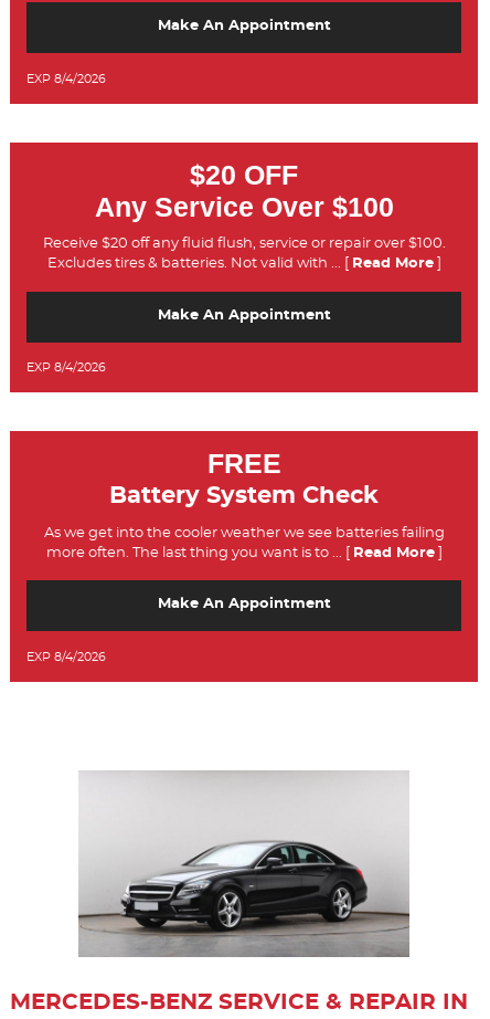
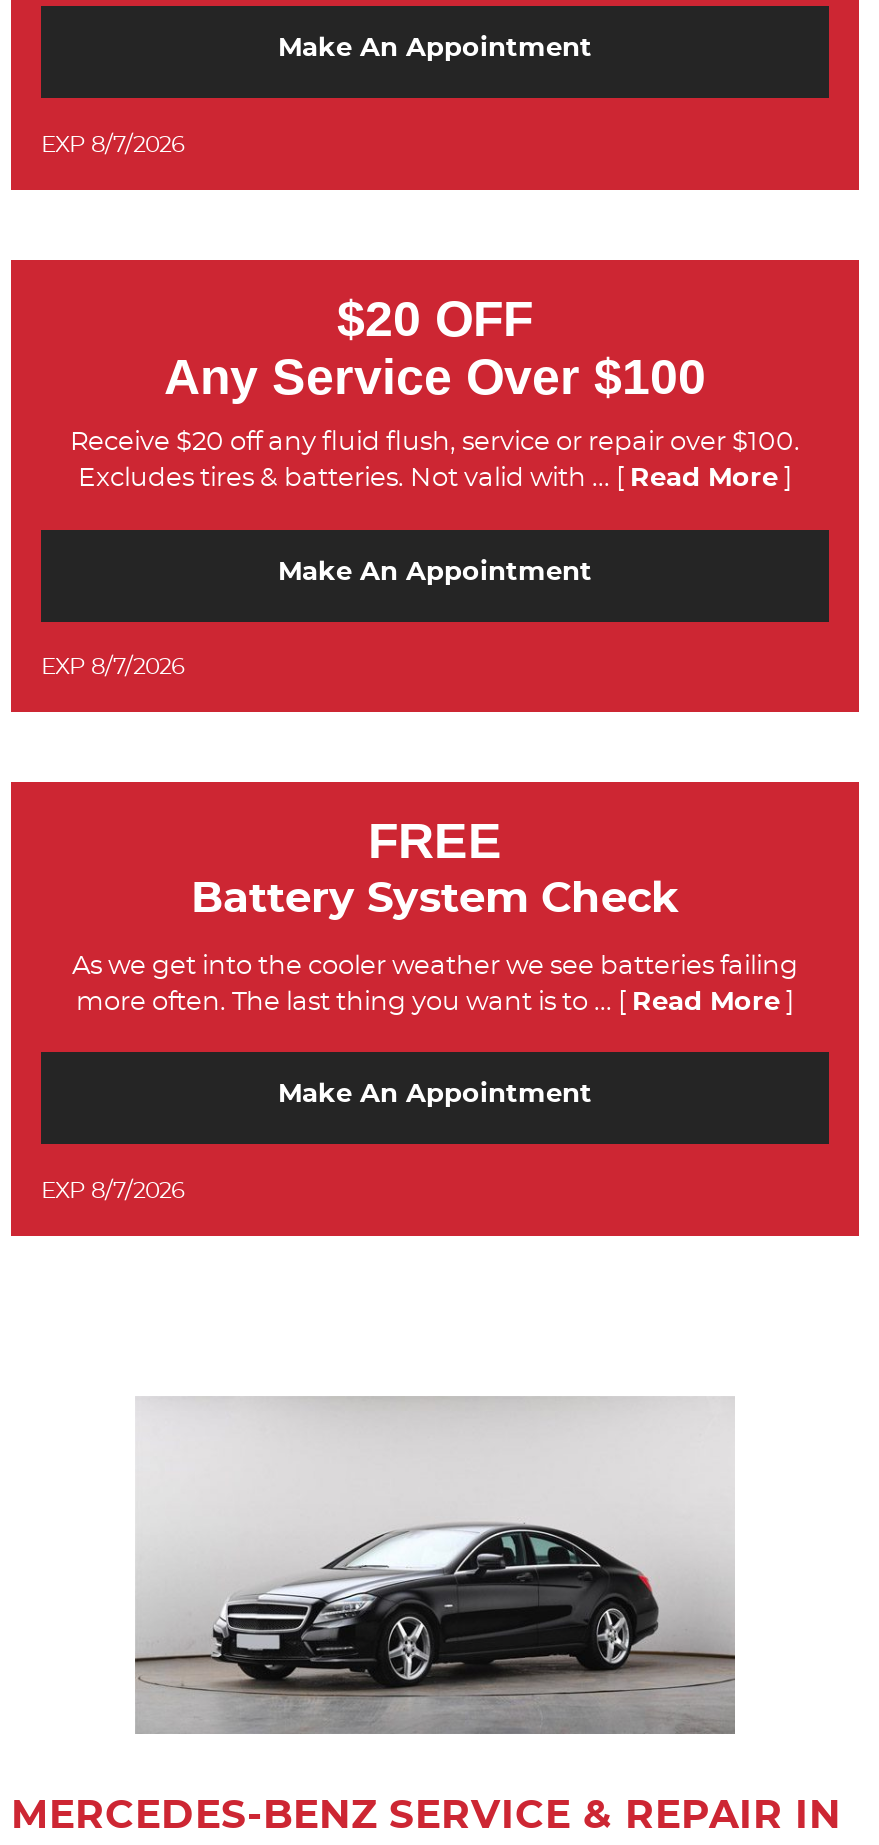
[26,72,106,85] EXP 8/4/2026 -> [41,133,185,155] EXP 8/7/2026
[26,362,106,374] EXP 8/4/2026 -> [41,656,185,678] EXP 8/7/2026
[26,651,106,663] EXP 8/4/2026 -> [41,1179,185,1201] EXP 8/7/2026

